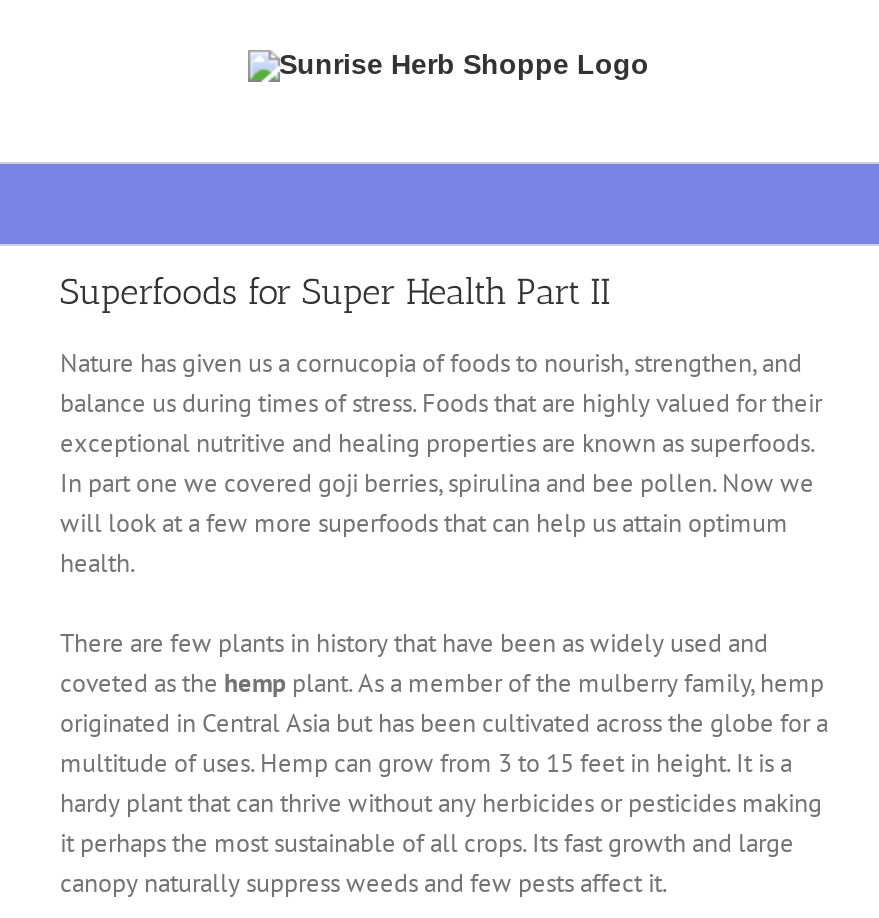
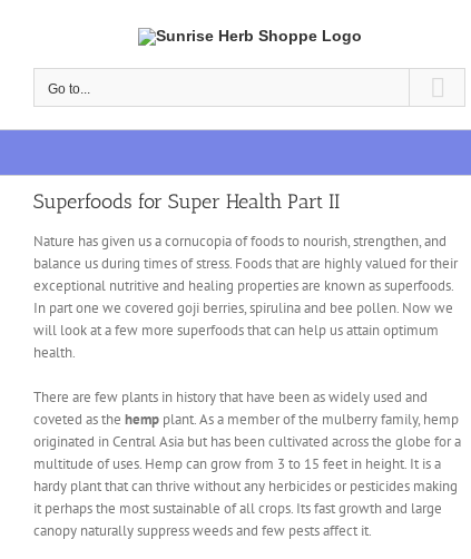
none -> [48,81,90,97] Go to...

